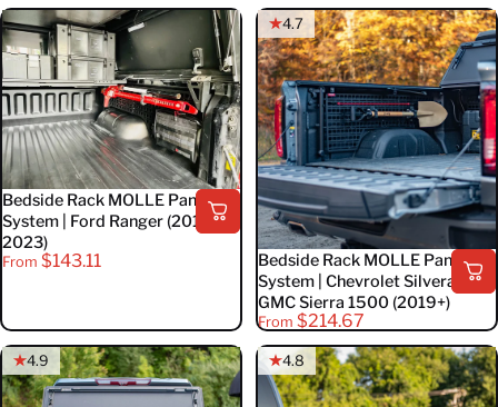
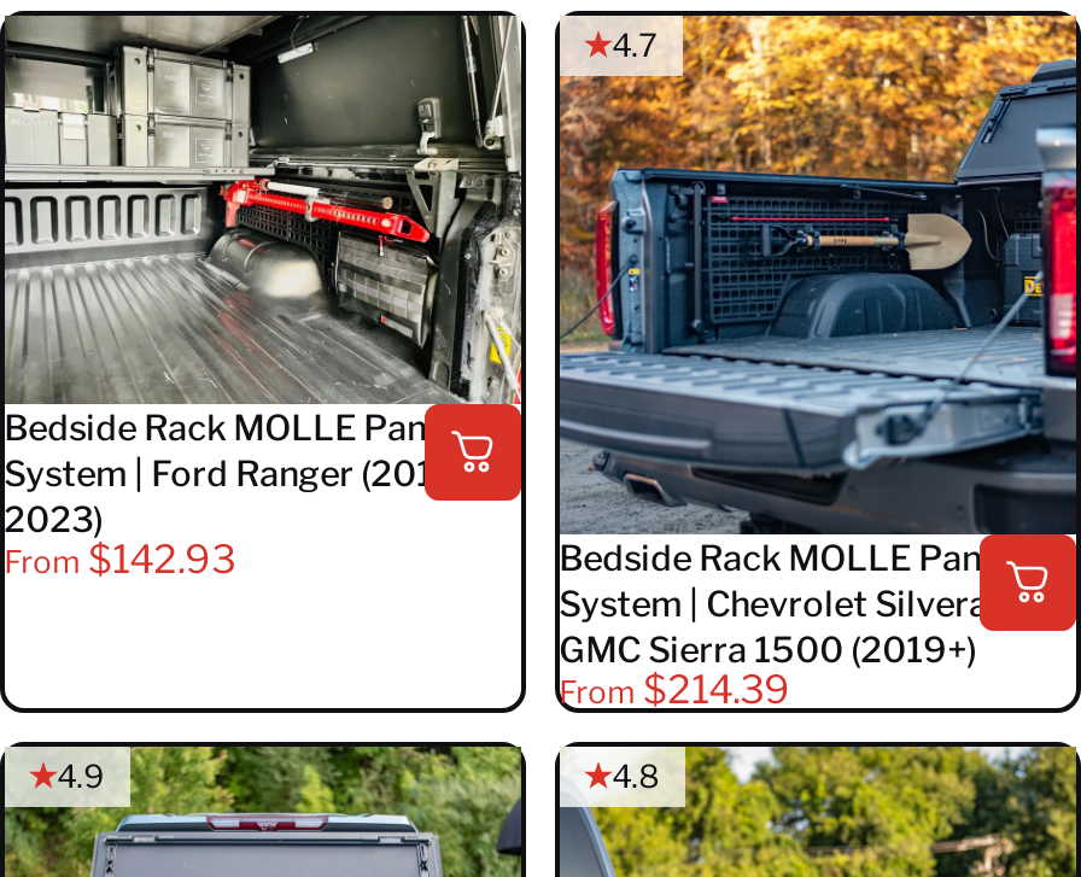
[2,250,101,271] From $143.11 -> [4,537,236,583] From $142.93
[257,310,364,331] From $214.67 -> [559,666,790,712] From $214.39

